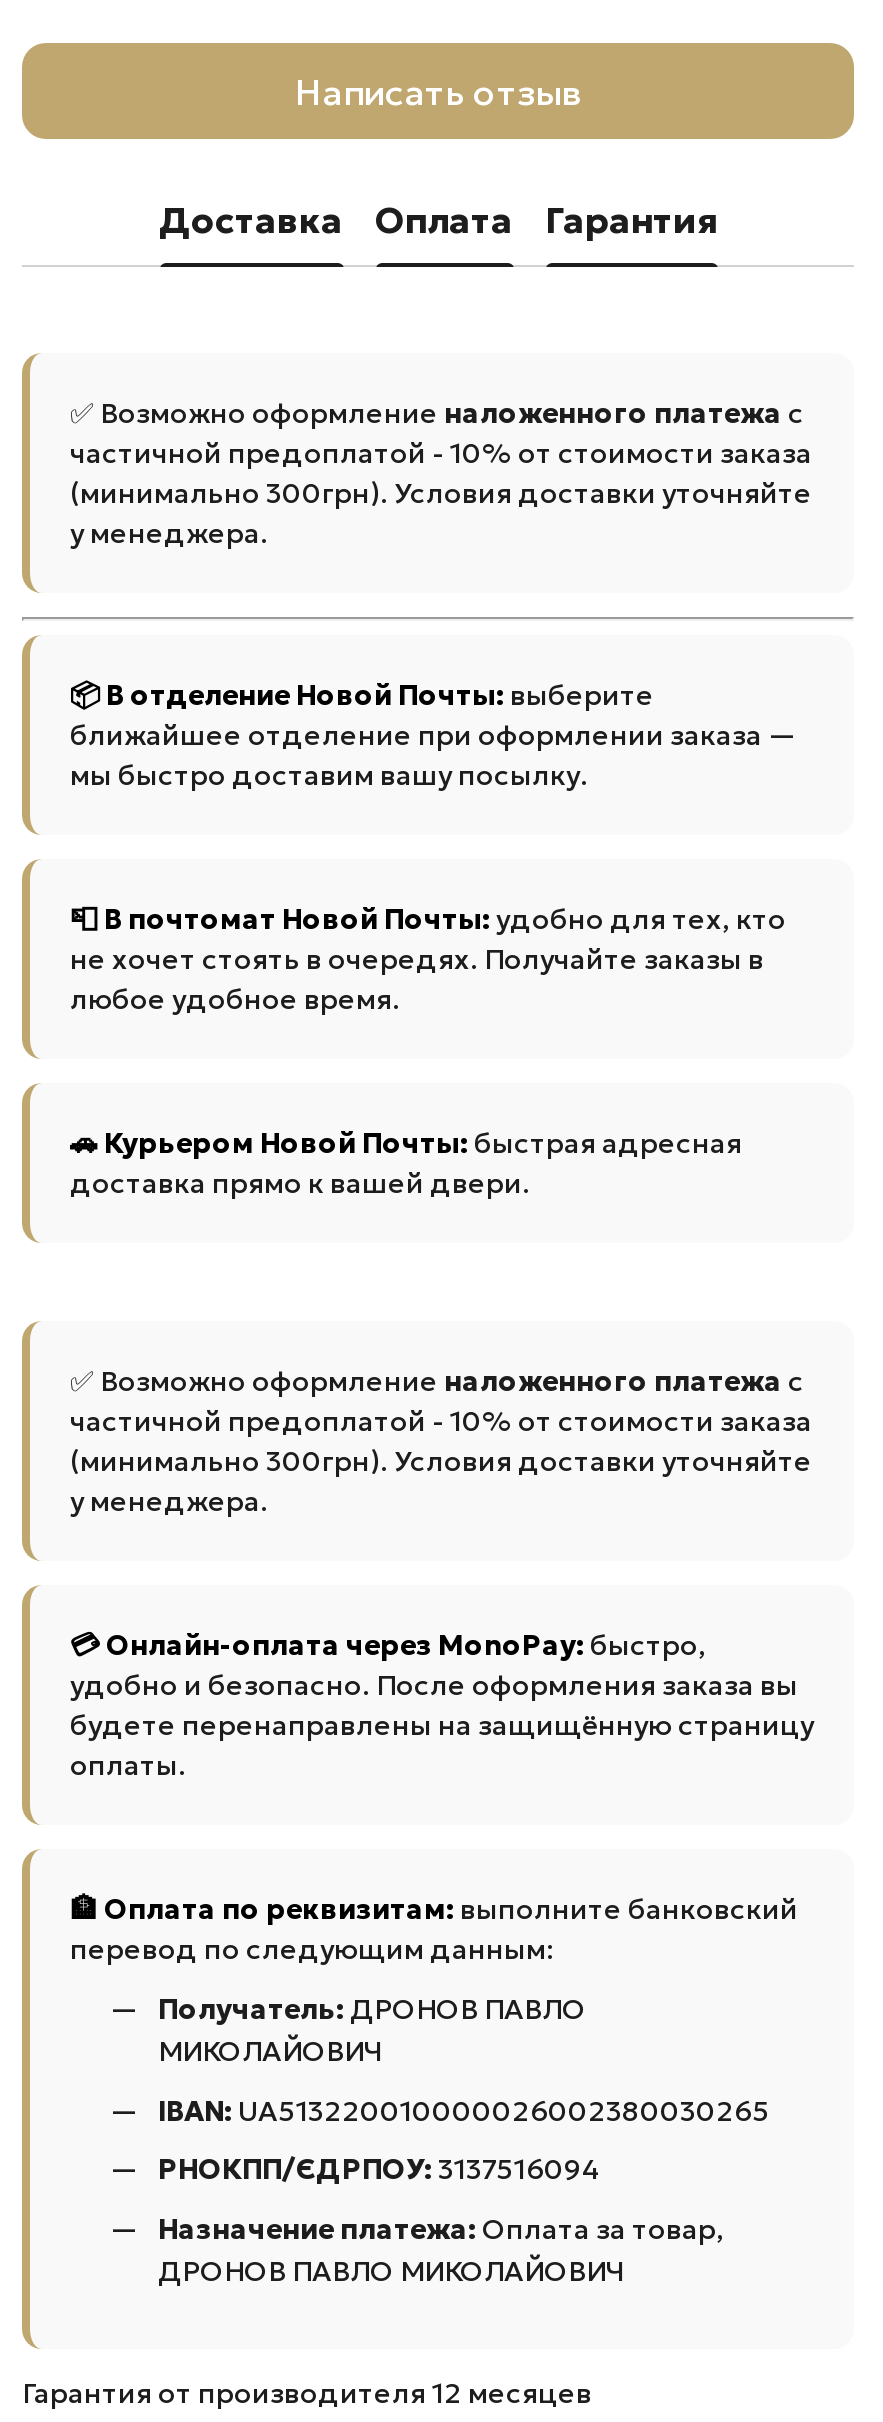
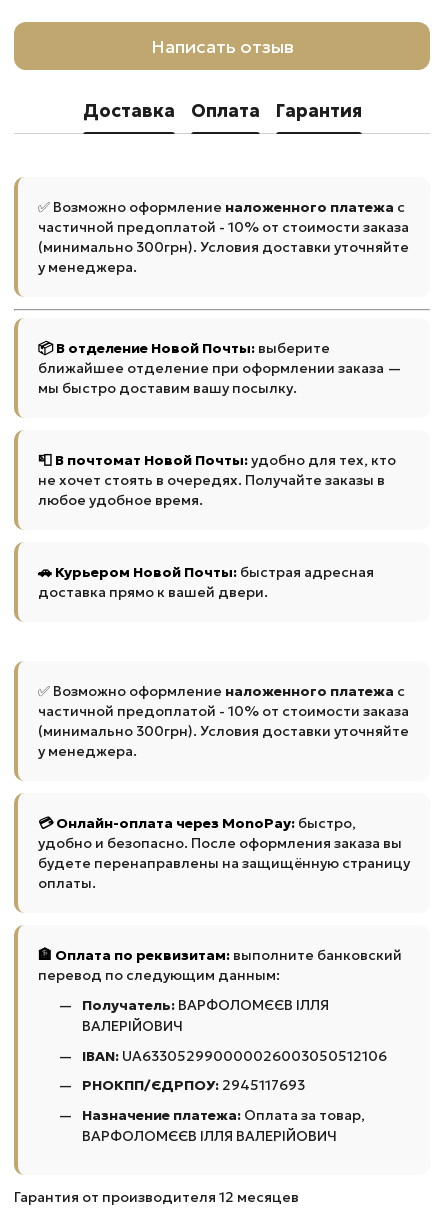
[158,1992,586,2070] Получатель: ДРОНОВ ПАВЛО | МИКОЛАЙОВИЧ -> [82,996,329,1035] Получатель: ВАРФОЛОМЄЄВ ІЛЛЯ | ВАЛЕРІЙОВИЧ
[158,2093,770,2129] IBAN: UA513220010000026002380030265 -> [82,1047,387,1065] IBAN: UA633052990000026003050512106
[158,2151,602,2187] РНОКПП/ЄДРПОУ: 3137516094 -> [82,1076,305,1094] РНОКПП/ЄДРПОУ: 2945117693
[158,2252,626,2288] ДРОНОВ ПАВЛО МИКОЛАЙОВИЧ -> [82,1127,337,1145] ВАРФОЛОМЄЄВ ІЛЛЯ ВАЛЕРІЙОВИЧ

